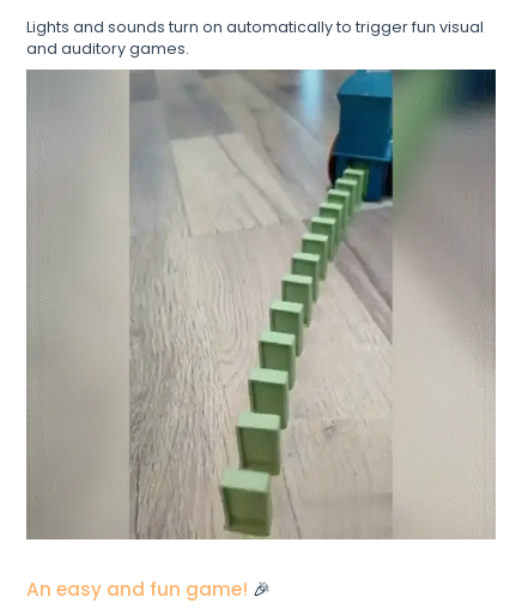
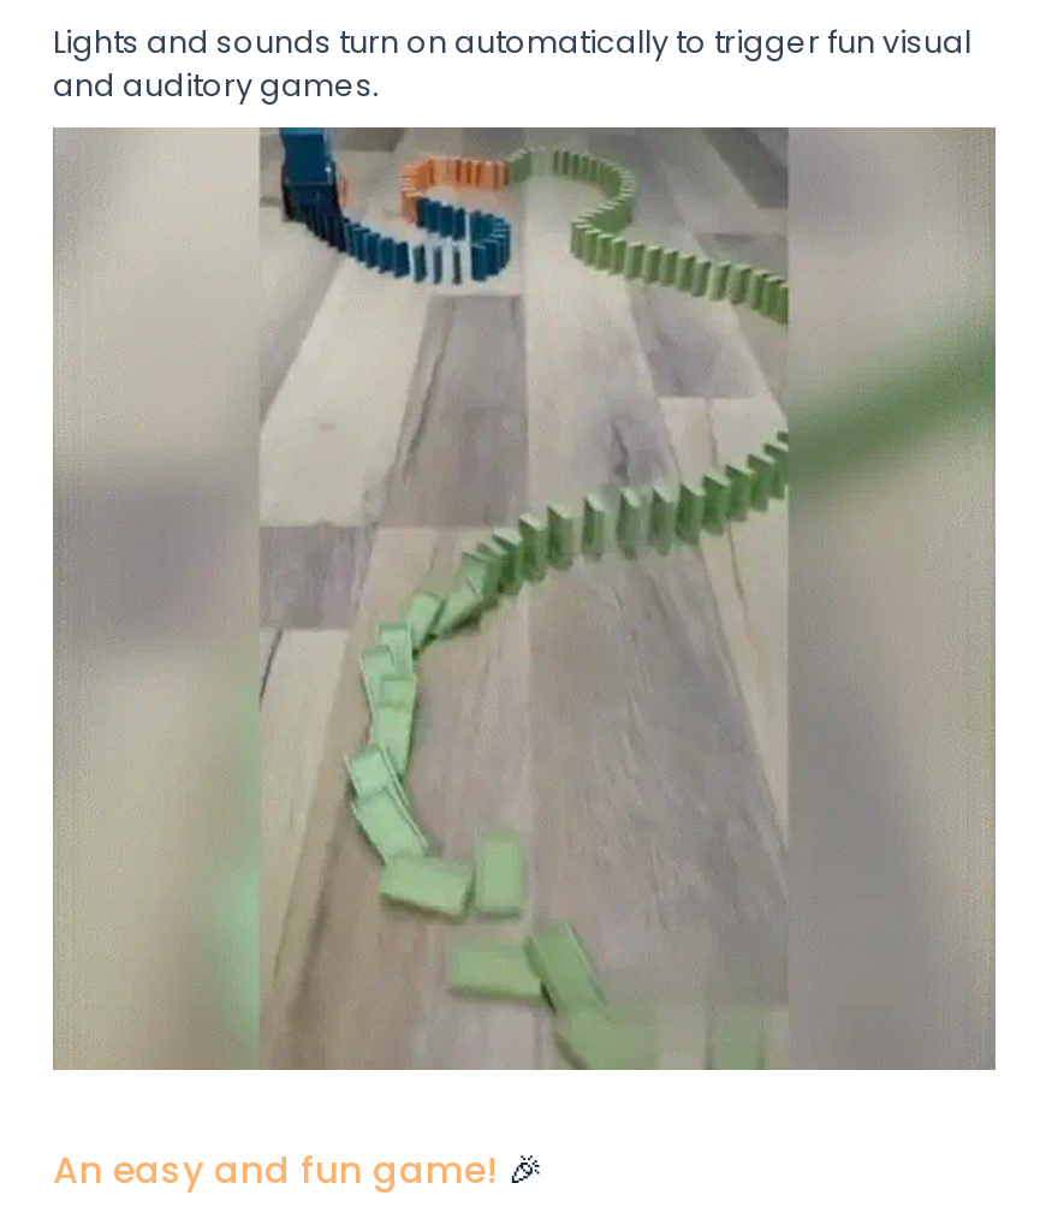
[28,68,496,539] [image] -> [53,125,998,1070] [image]

